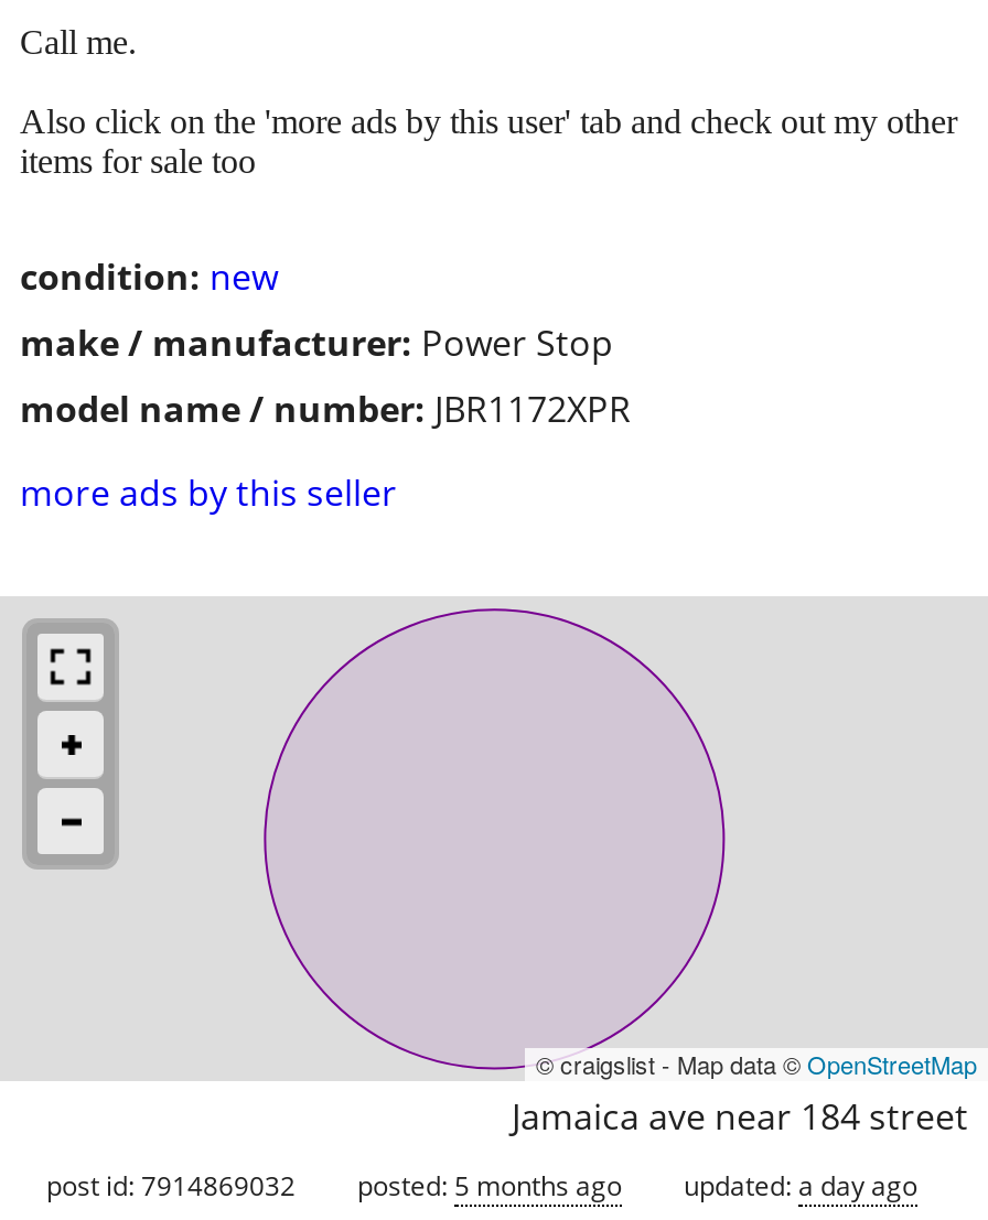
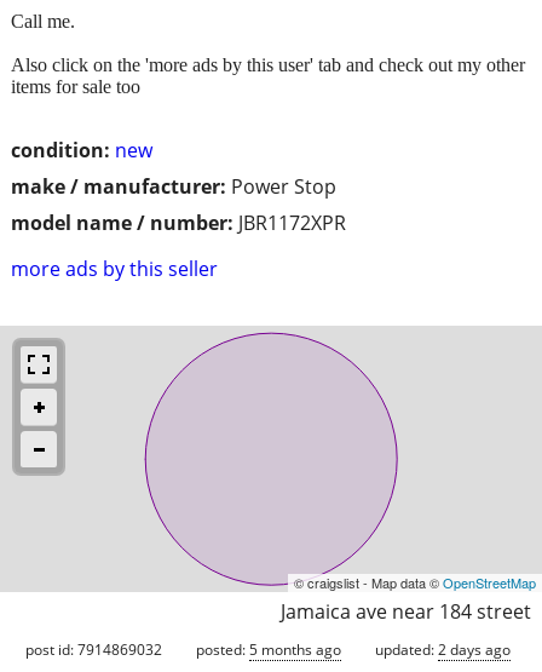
[684,1167,917,1204] updated: a day ago -> [375,639,511,660] updated: 2 days ago

